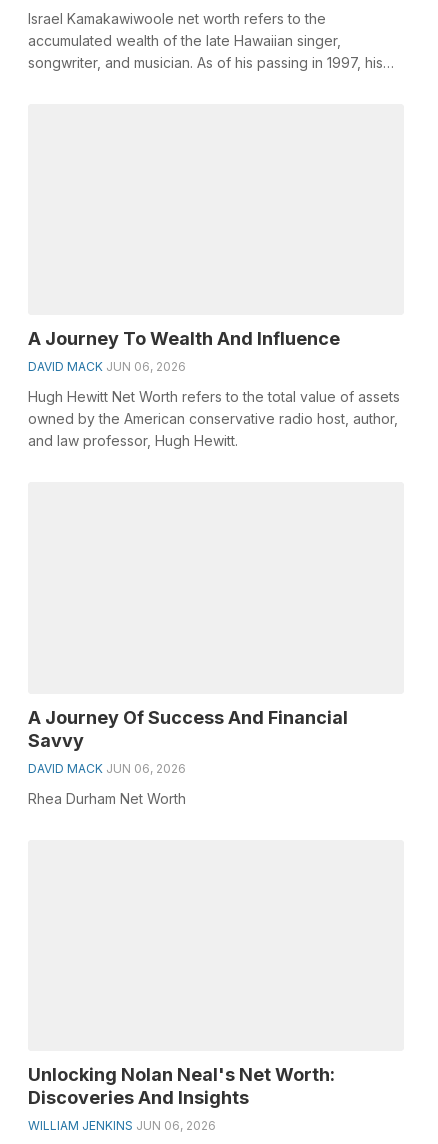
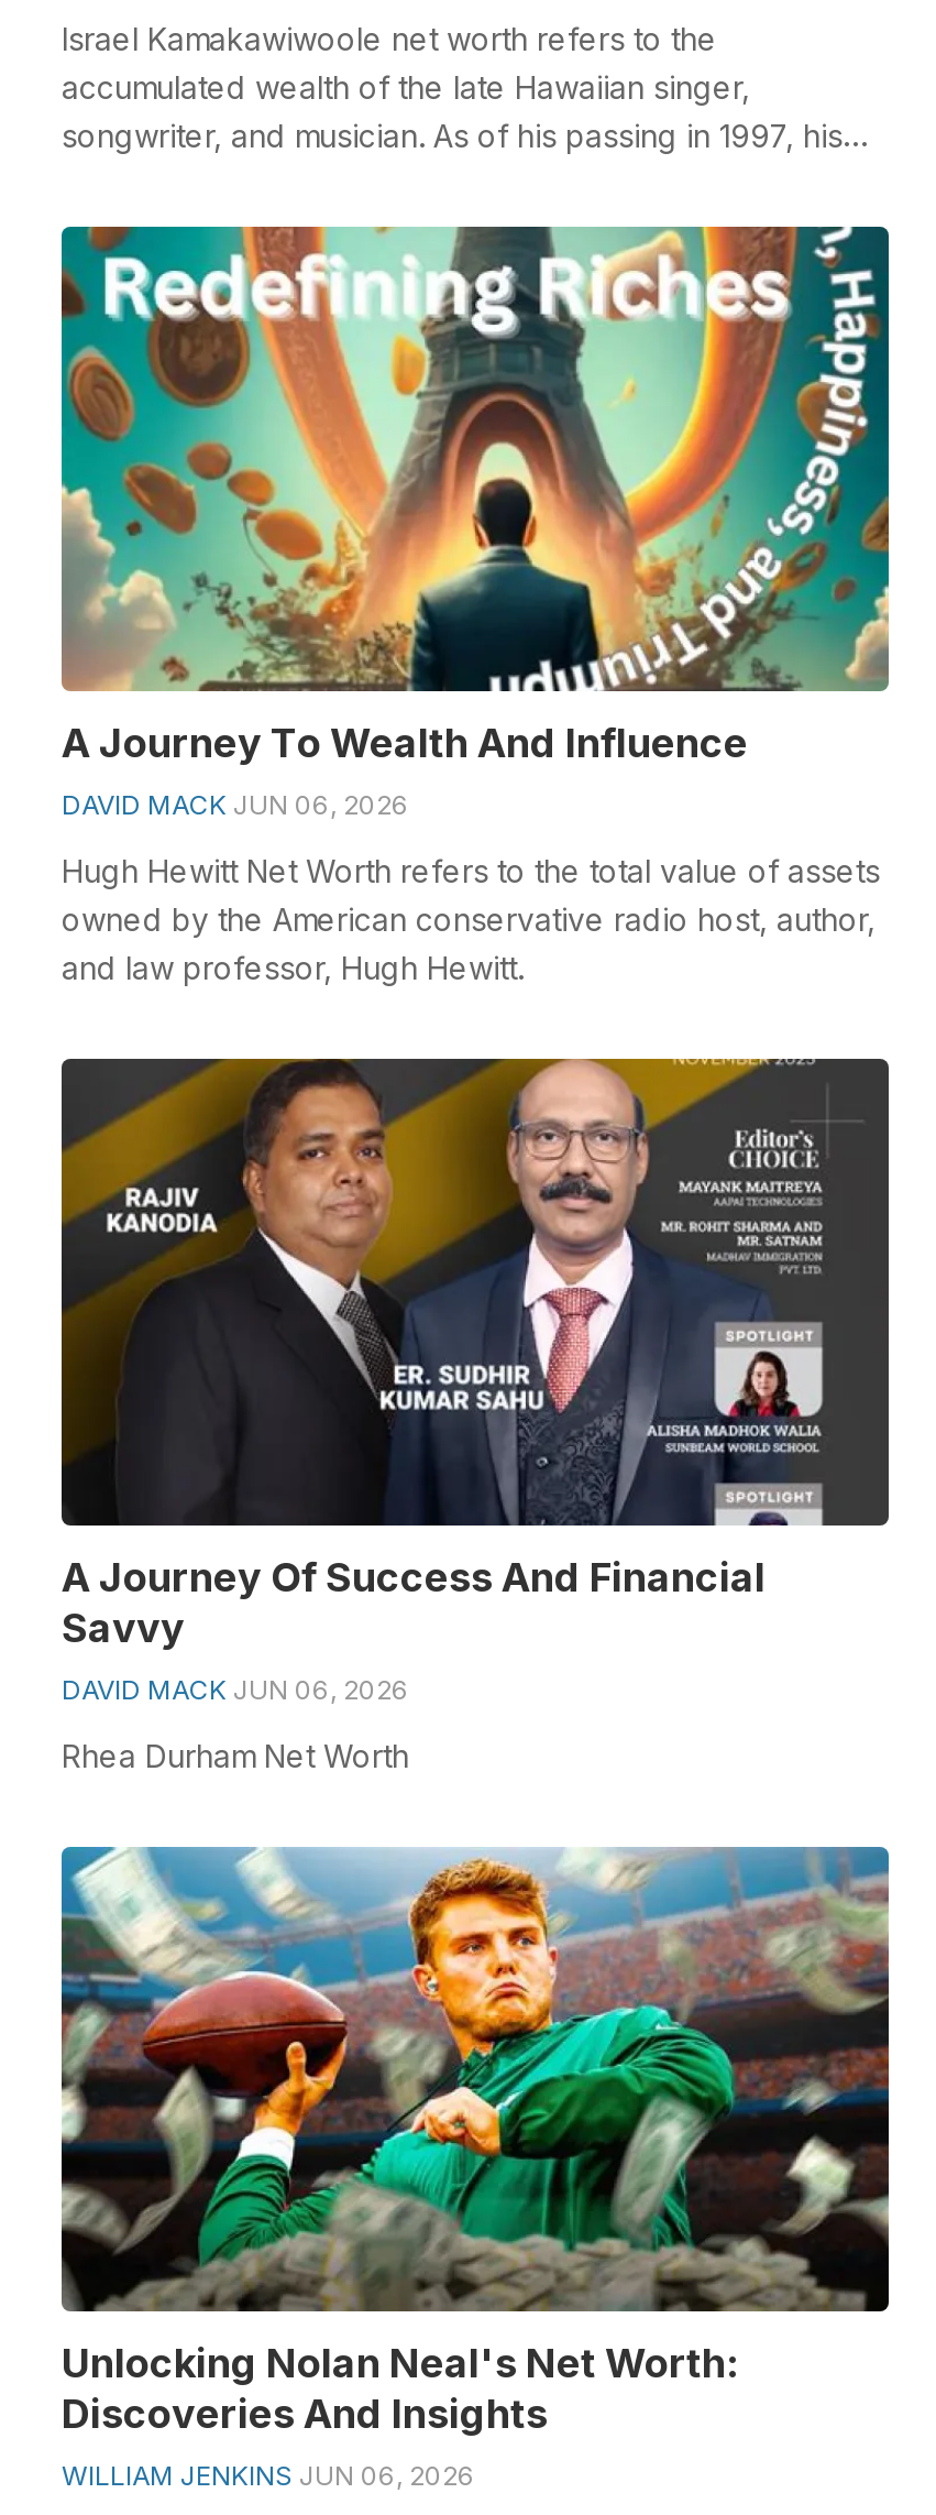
none -> [59,225,891,693] [image]
none -> [59,1057,891,1528] [image]
none -> [59,1845,891,2314] [image]

